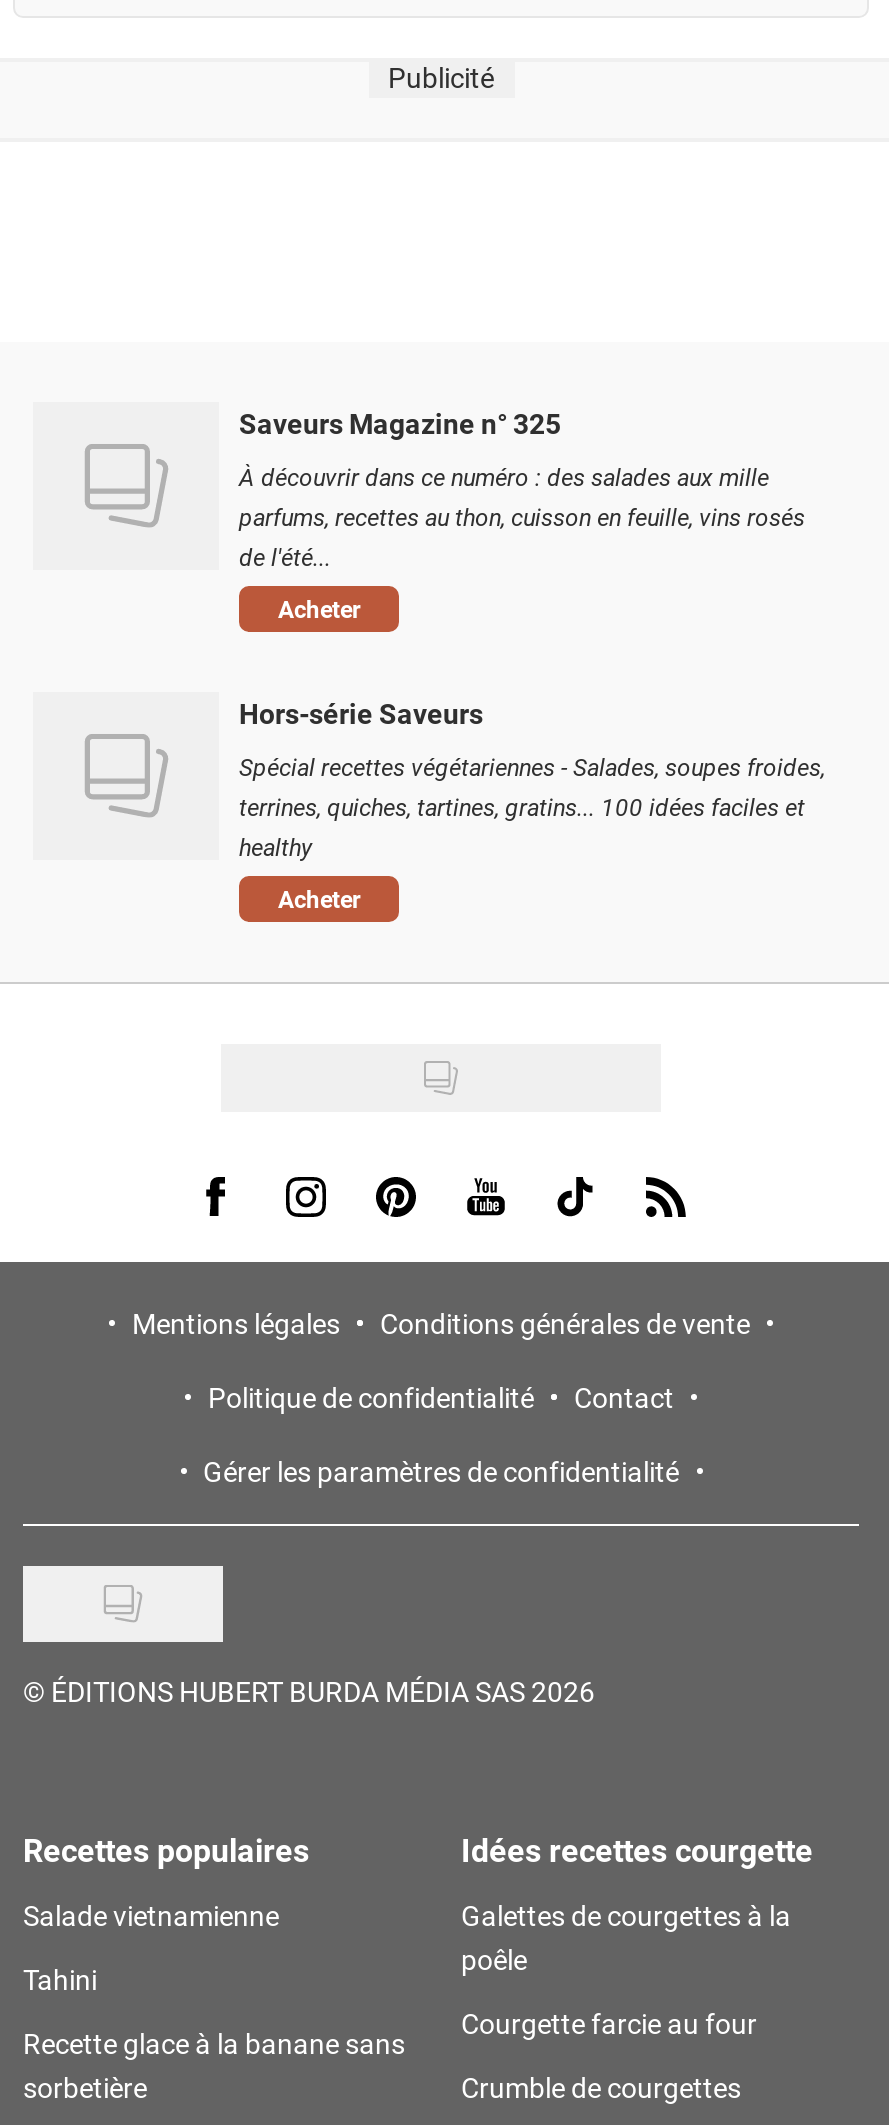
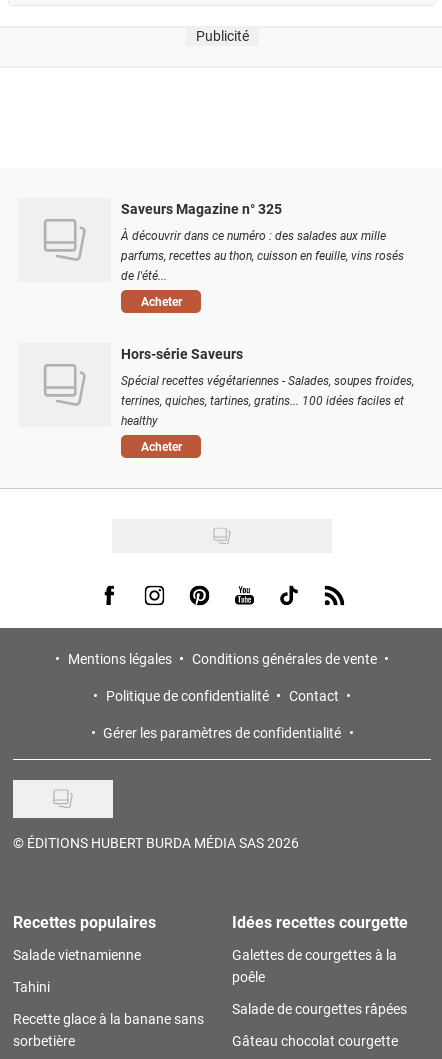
[461,2005,757,2043] Courgette farcie au four -> [232,999,407,1018] Salade de courgettes râpées
[461,2069,741,2107] Crumble de courgettes -> [232,1031,398,1050] Gâteau chocolat courgette

